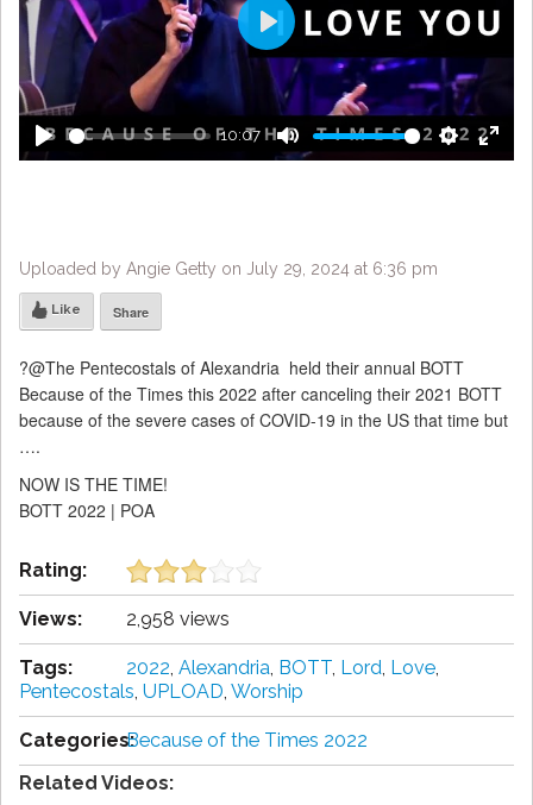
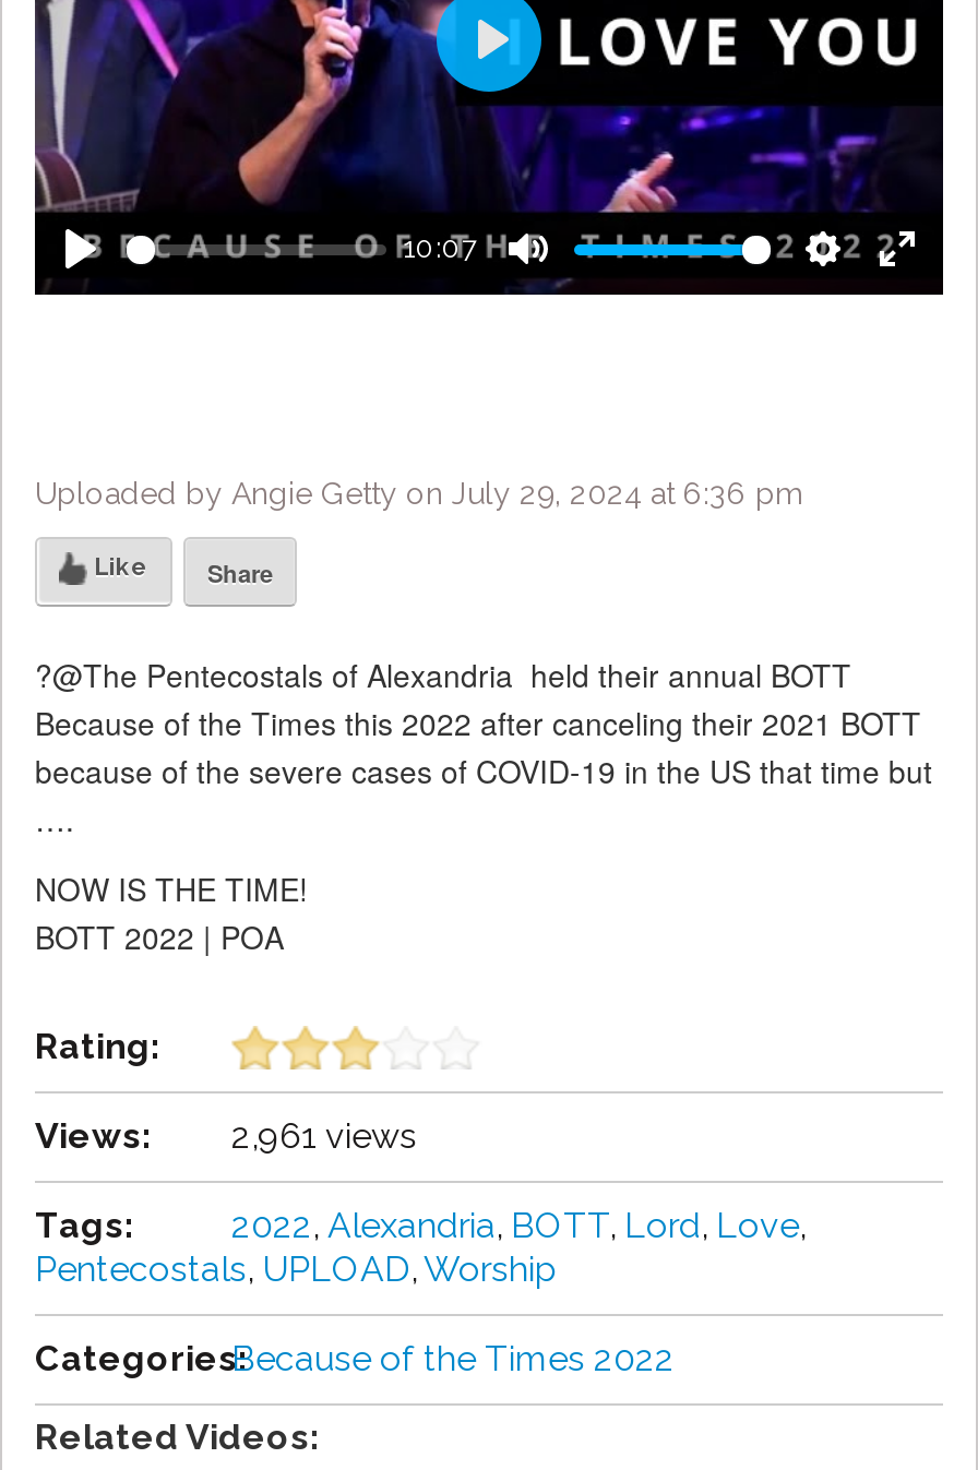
[19,608,230,631] Views: 2,958 views -> [35,1116,417,1158] Views: 2,961 views

